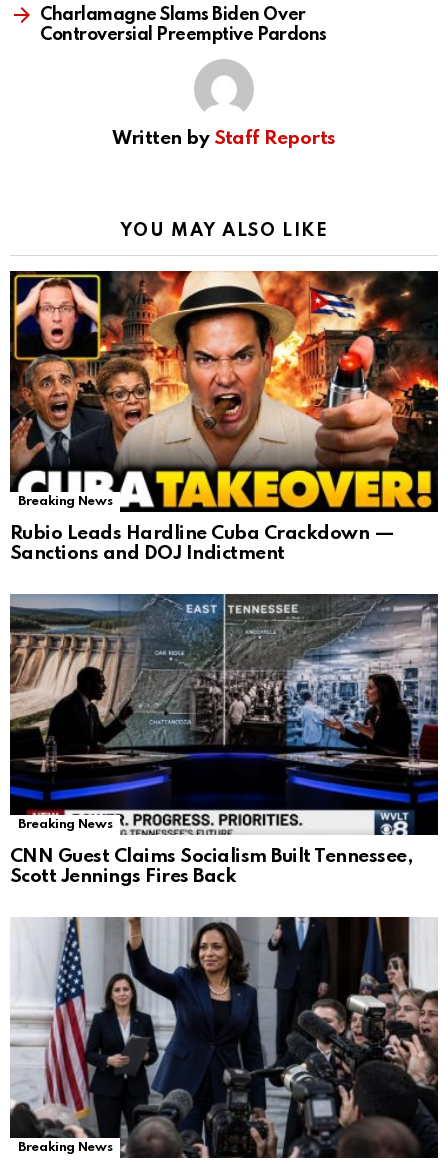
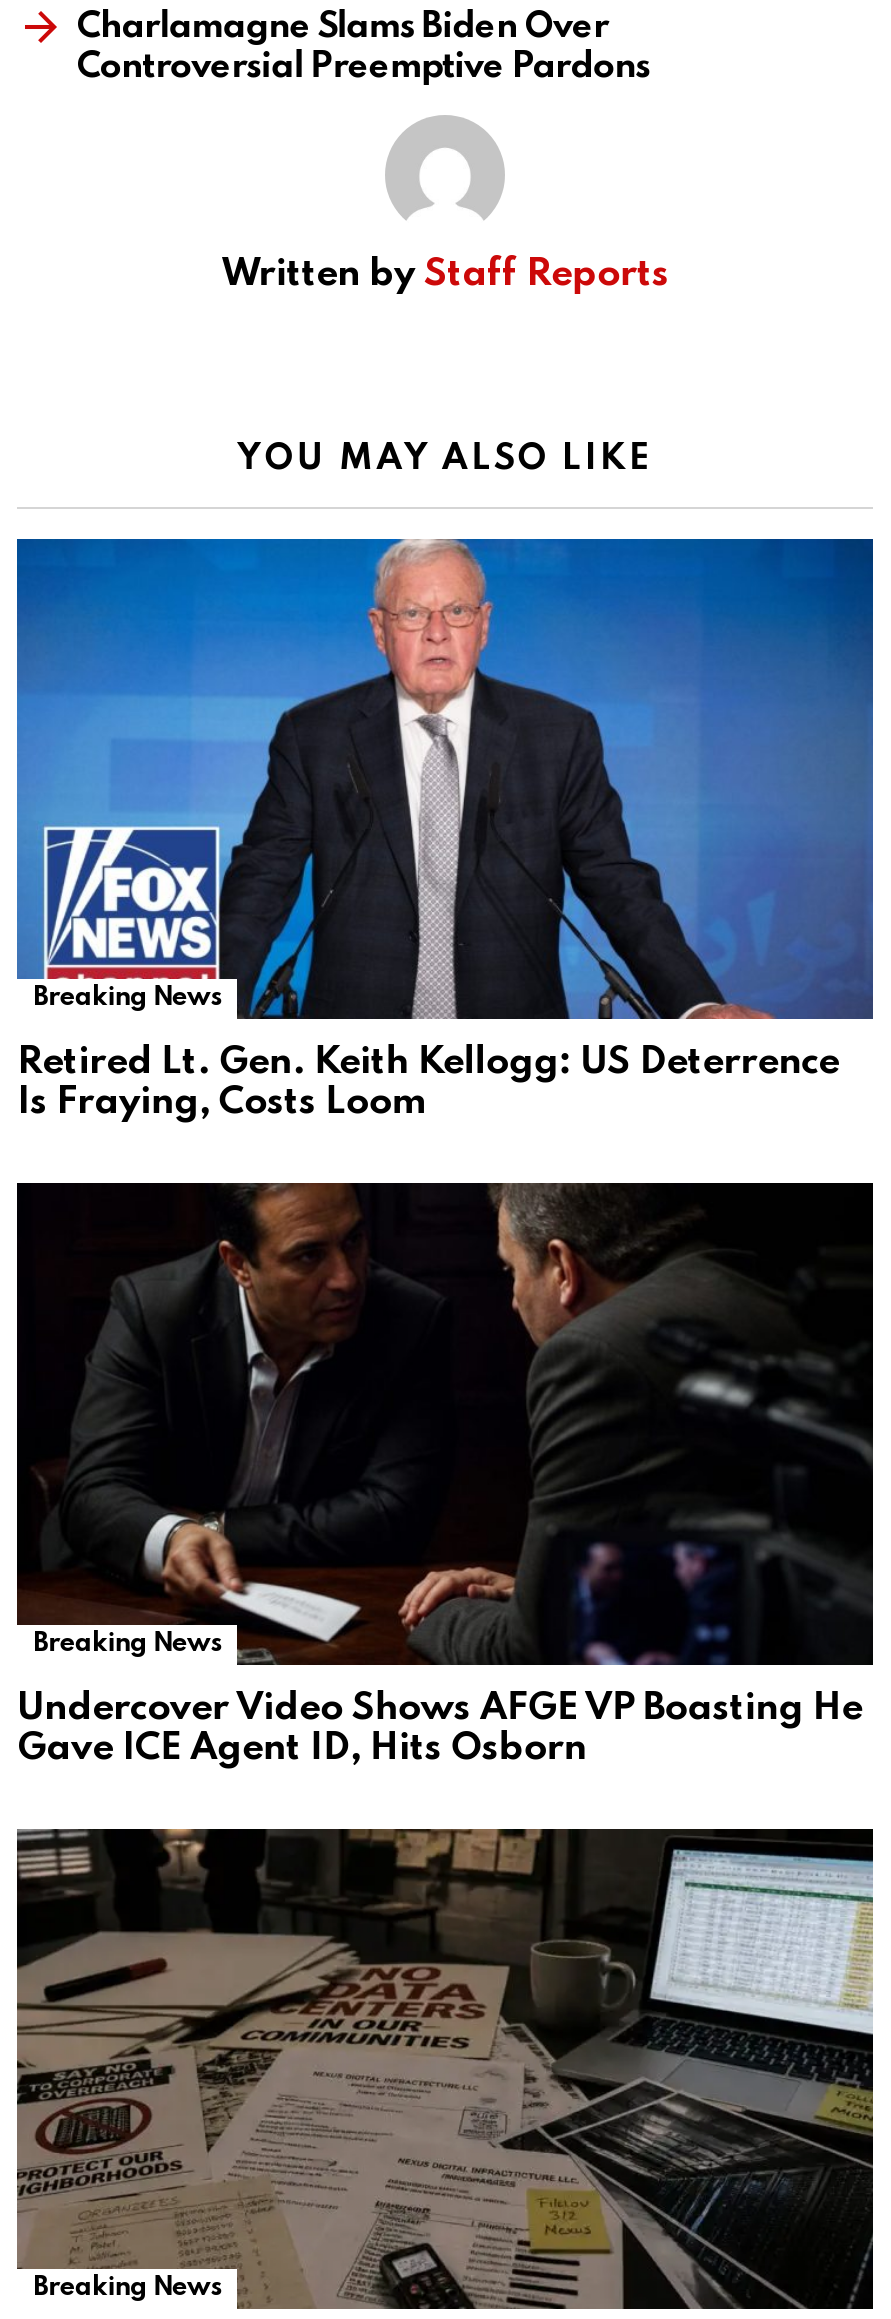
[9,270,439,563] [image] | Rubio Leads Hardline Cuba Crackdown — | Sanctions and DOJ Indictment -> [15,537,875,1122] [image] | Retired Lt. Gen. Keith Kellogg: US Deterrence | Is Fraying, Costs Loom
[9,593,439,886] [image] | CNN Guest Claims Socialism Built Tennessee, | Scott Jennings Fires Back -> [15,1181,875,1767] [image] | Undercover Video Shows AFGE VP Boasting He | Gave ICE Agent ID, Hits Osborn
[9,916,439,1159] [image] -> [15,1827,875,2309] [image]

